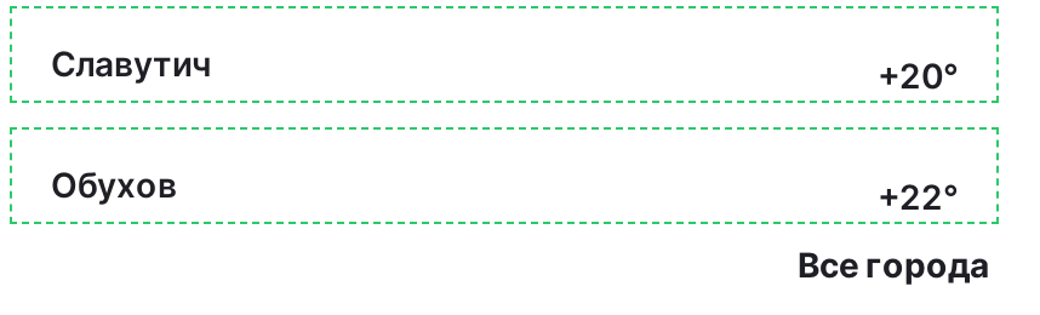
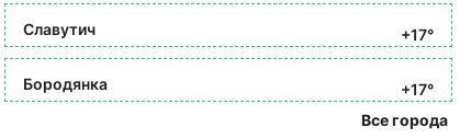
[878,55,958,96] +20° -> [401,25,434,44] +17°
[51,162,958,217] Обухов | +22° -> [23,74,434,99] Бородянка | +17°

